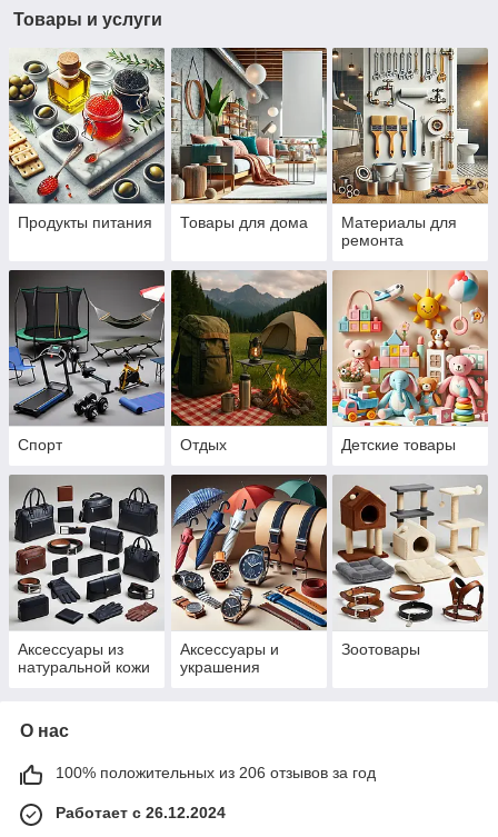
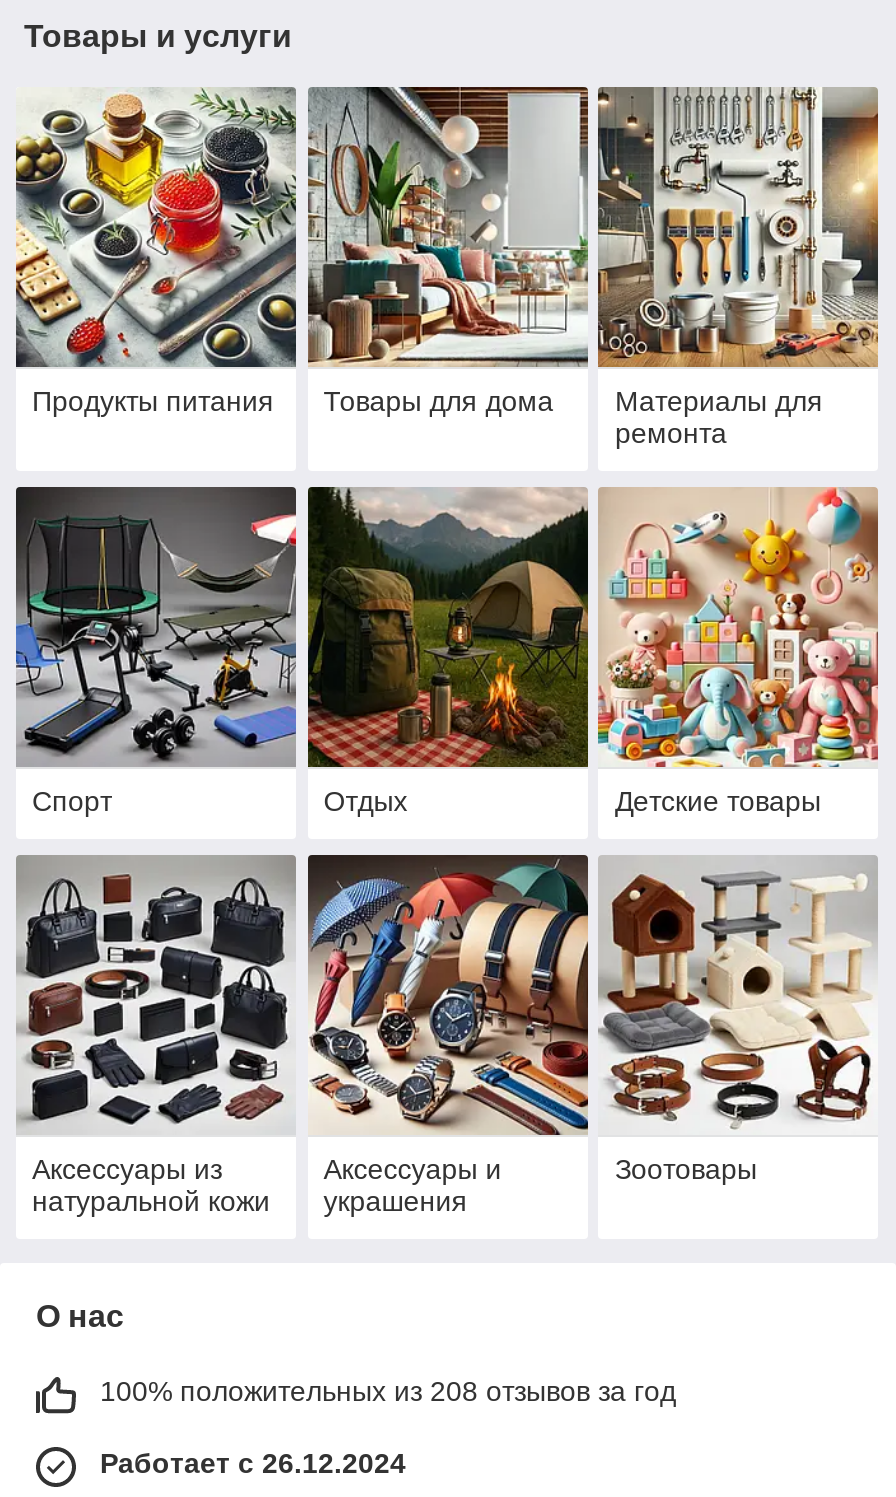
[56,764,376,782] 100% положительных из 206 отзывов за год -> [100,1375,676,1407] 100% положительных из 208 отзывов за год

